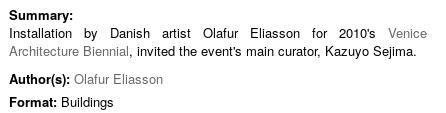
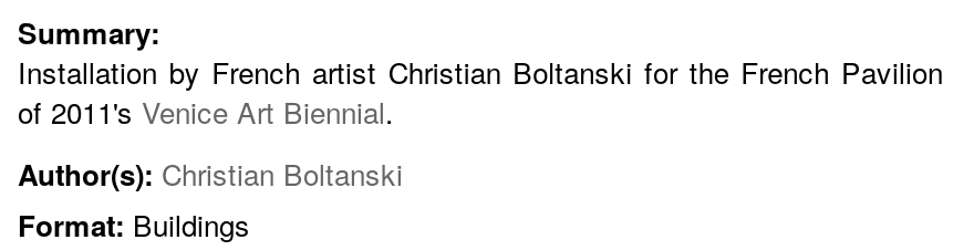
[9,22,427,59] Installation by Danish artist Olafur Eliasson for 2010's Venice | Architecture Biennial, invited the event's main curator, Kazuyo Sejima. -> [18,50,943,132] Installation by French artist Christian Boltanski for the French Pavilion | of 2011's Venice Art Biennial.
[9,68,163,87] Author(s): Olafur Eliasson -> [18,152,403,194] Author(s): Christian Boltanski

